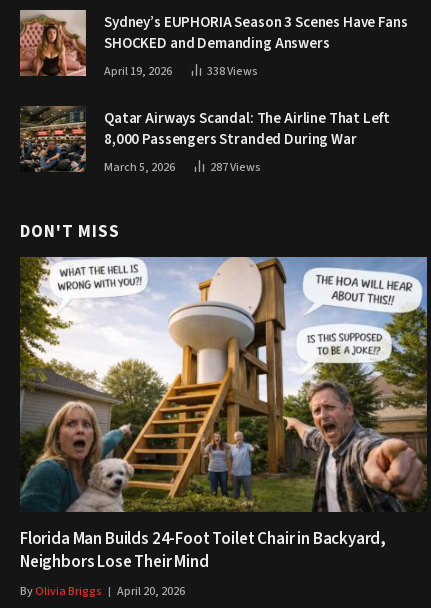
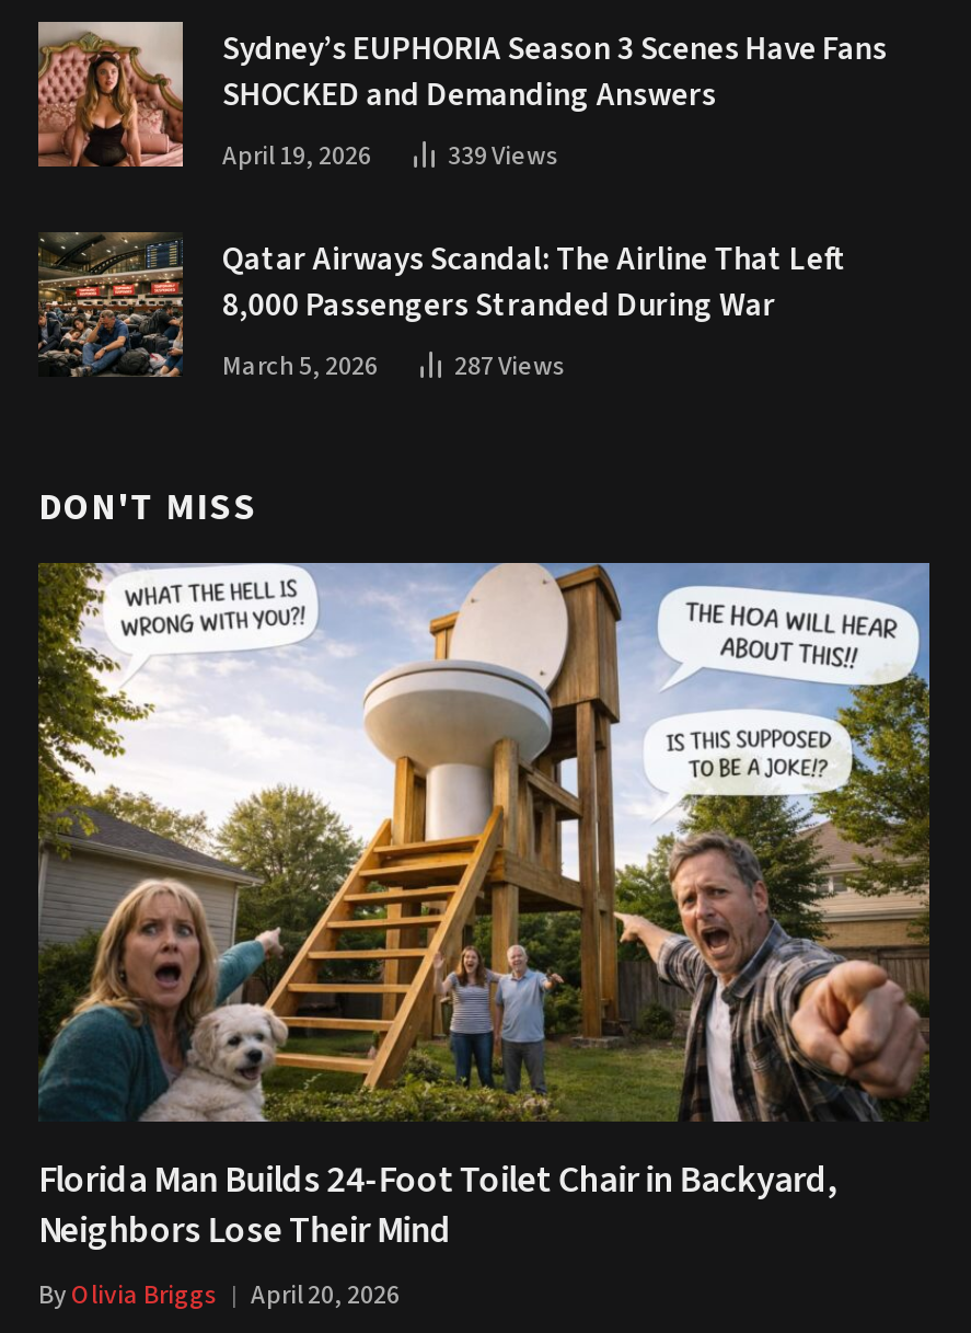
[207,63,258,80] 338Views -> [448,139,559,176] 339Views

